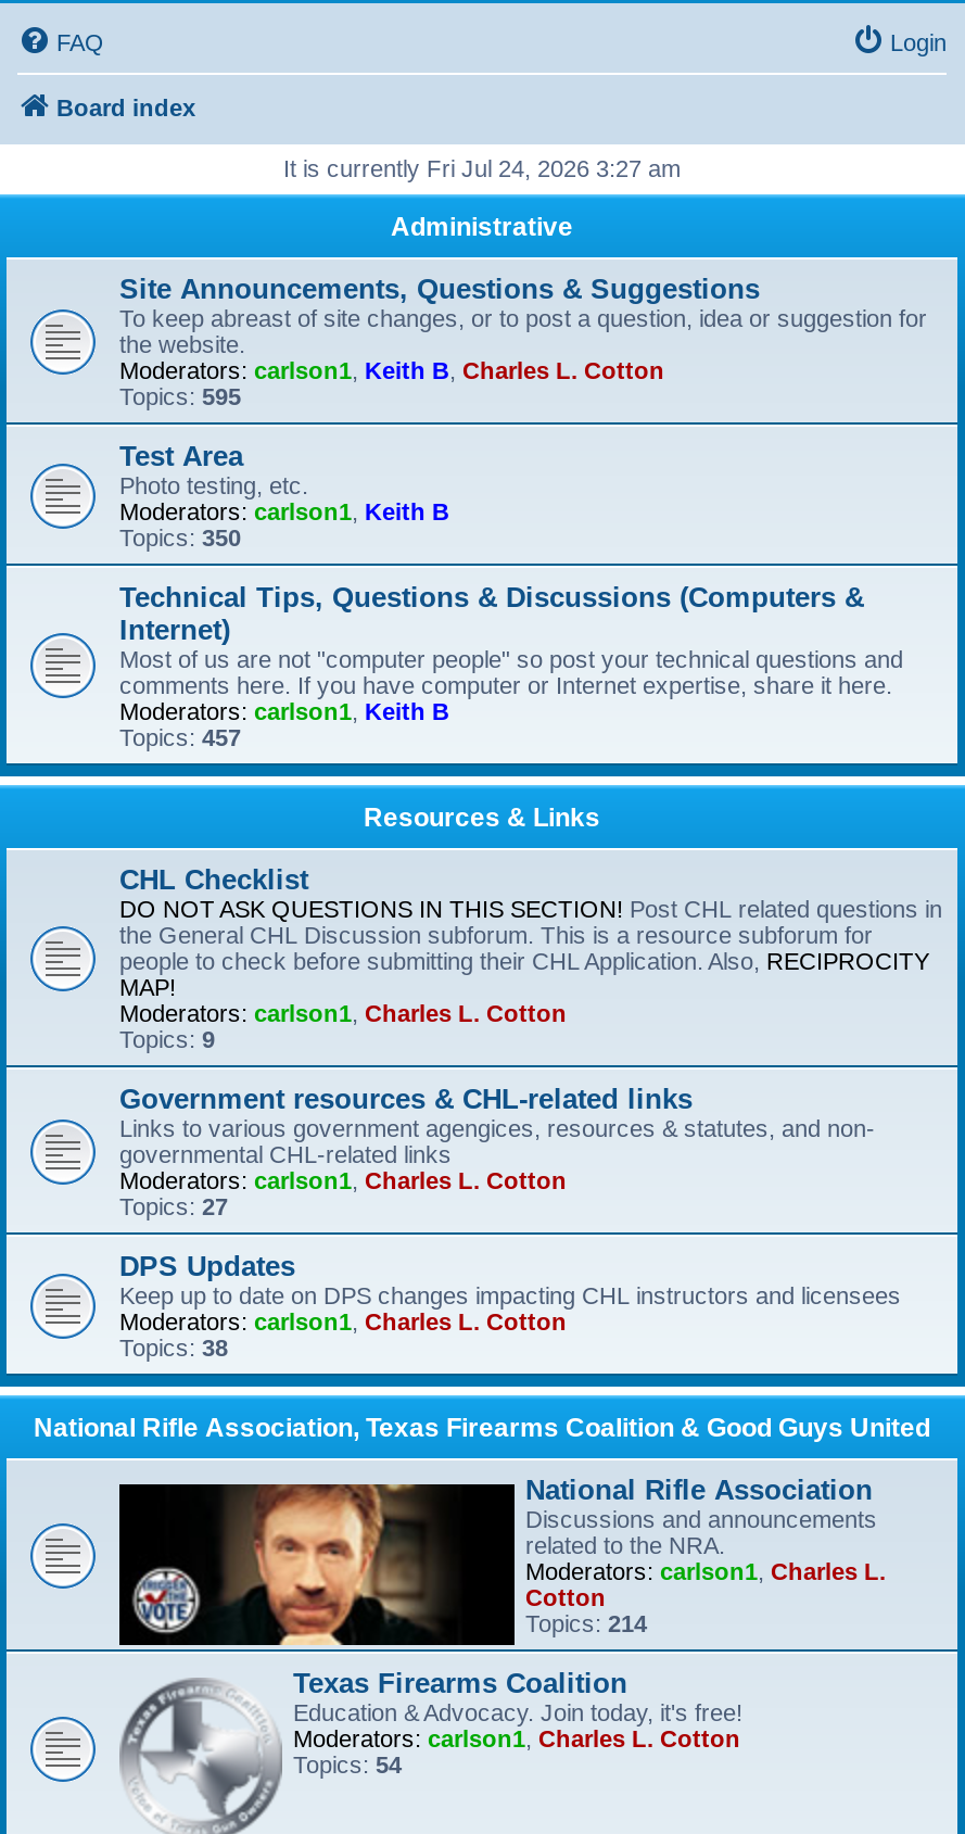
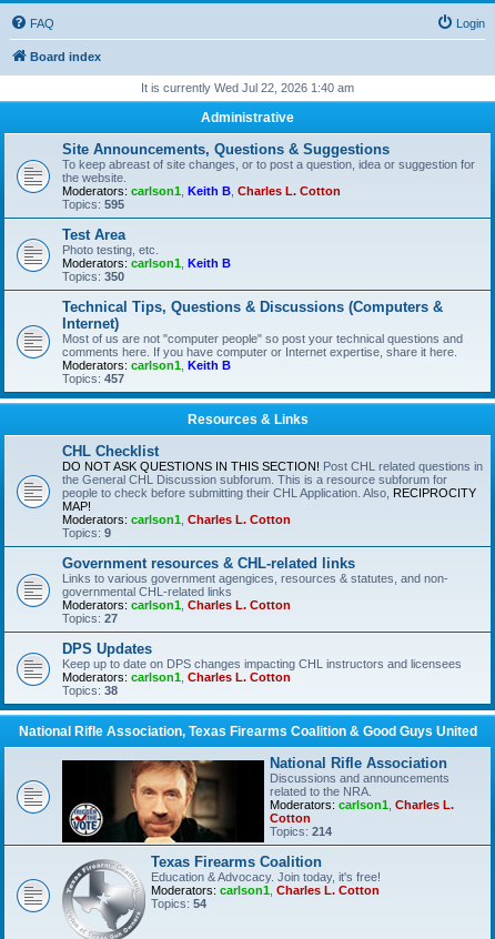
[283,155,681,181] It is currently Fri Jul 24, 2026 3:27 am -> [141,81,354,94] It is currently Wed Jul 22, 2026 1:40 am

